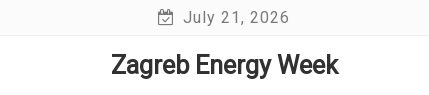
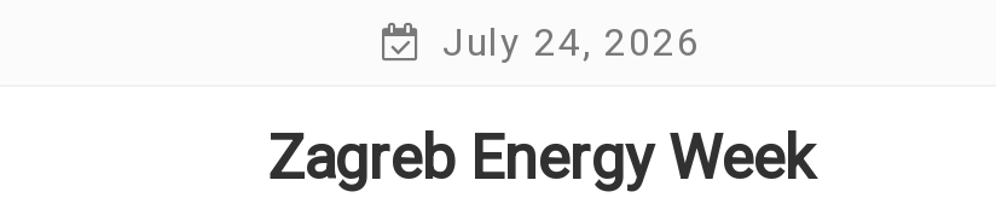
[178,8,290,27] July 21, 2026 -> [430,19,701,65] July 24, 2026

